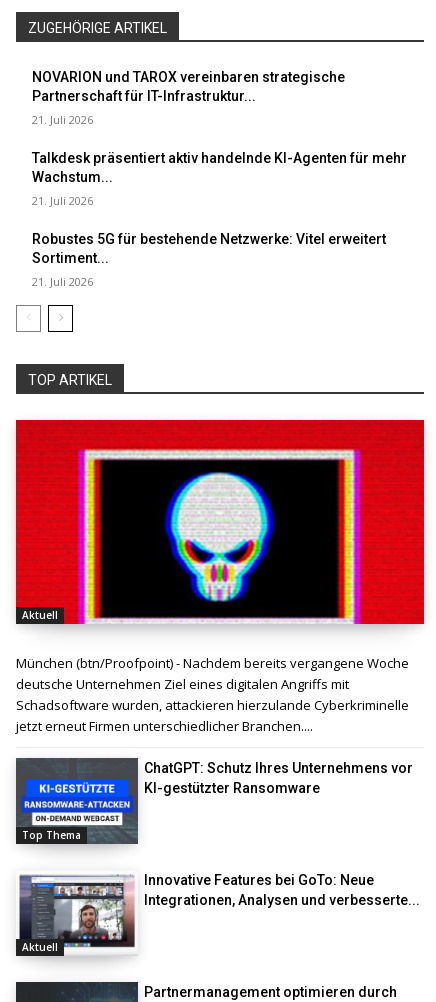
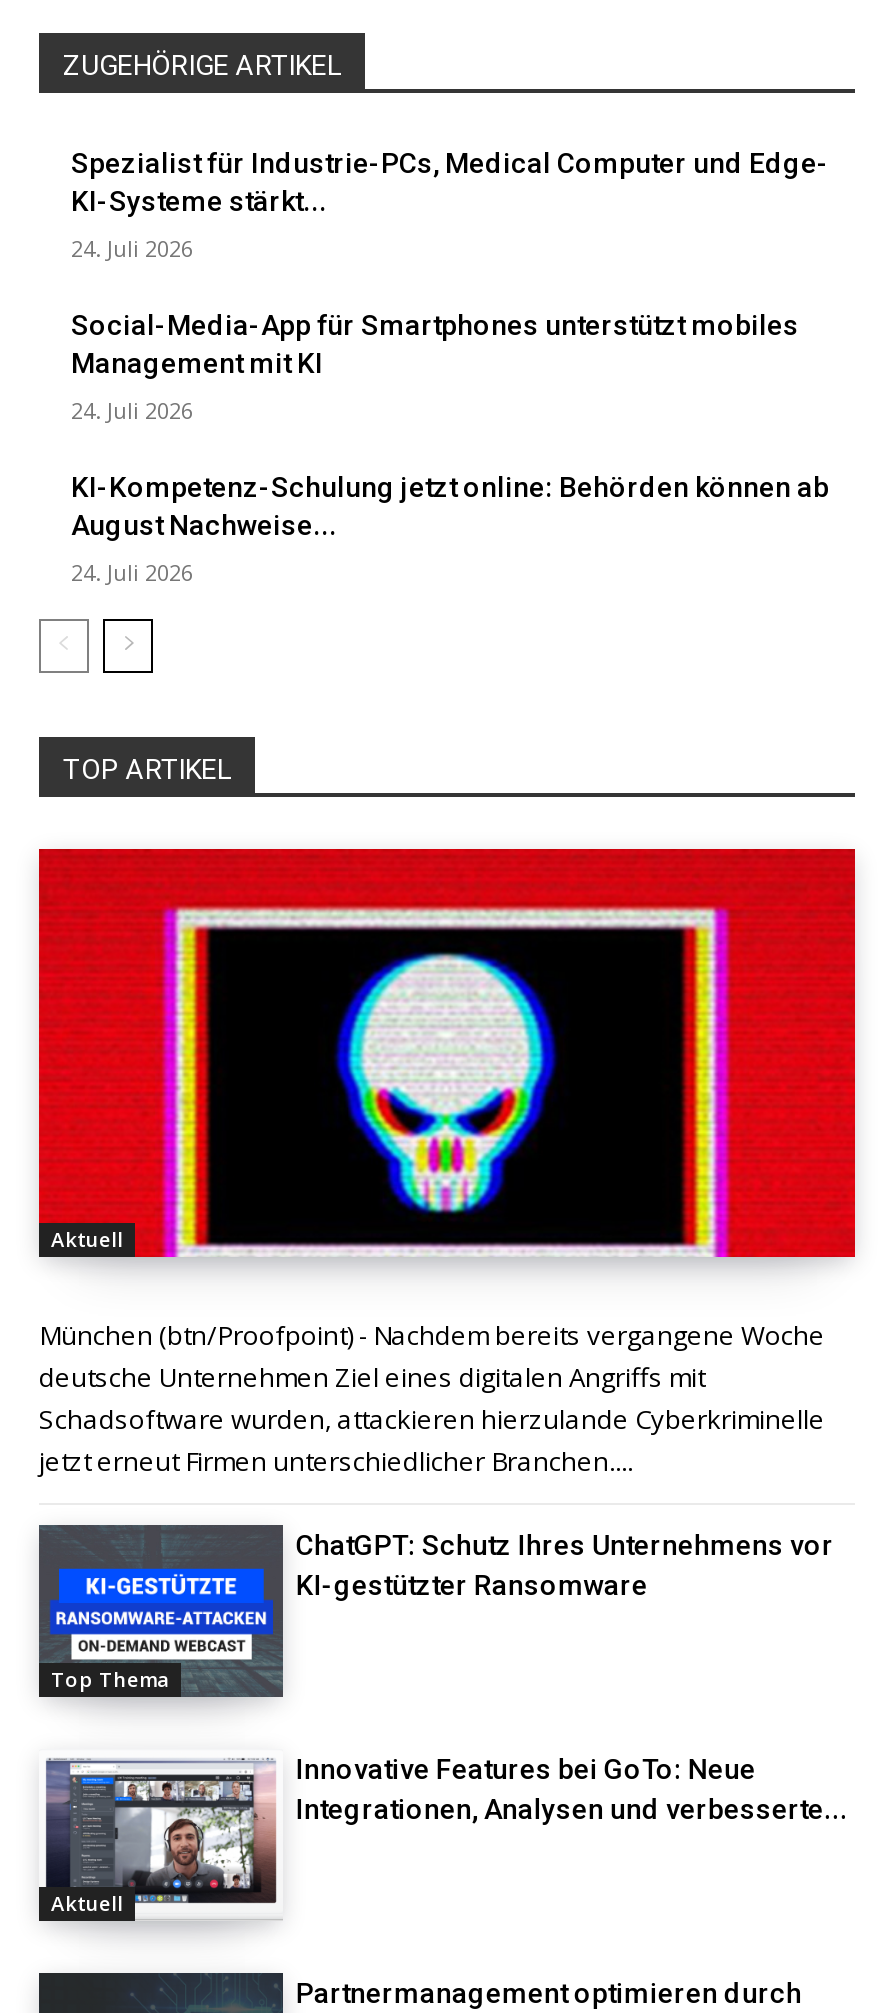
[32,69,345,104] NOVARION und TAROX vereinbaren strategische | Partnerschaft für IT-Infrastruktur... -> [71,147,829,217] Spezialist für Industrie-PCs, Medical Computer und Edge- | KI-Systeme stärkt...
[32,112,93,127] 21. Juli 2026 -> [71,233,193,263] 24. Juli 2026
[32,150,407,185] Talkdesk präsentiert aktiv handelnde KI-Agenten für mehr | Wachstum... -> [71,309,799,379] Social-Media-App für Smartphones unterstützt mobiles | Management mit KI
[32,193,93,208] 21. Juli 2026 -> [71,395,193,425] 24. Juli 2026
[32,231,386,266] Robustes 5G für bestehende Netzwerke: Vitel erweitert | Sortiment... -> [71,471,829,541] KI-Kompetenz-Schulung jetzt online: Behörden können ab | August Nachweise...
[32,274,93,289] 21. Juli 2026 -> [71,557,193,587] 24. Juli 2026

